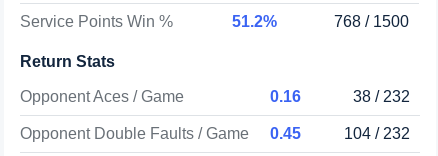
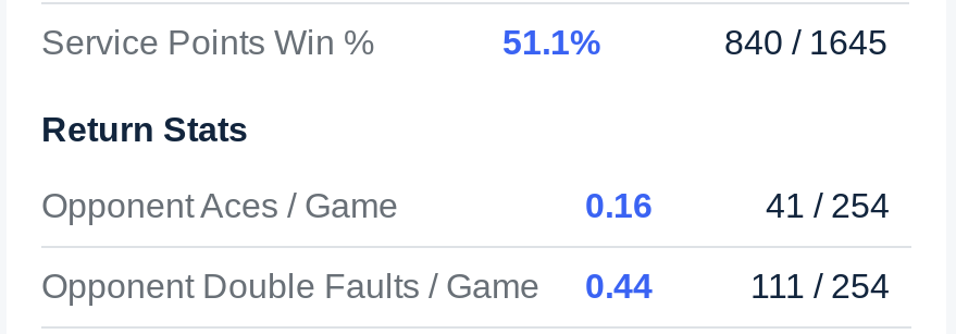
[232,13,277,30] 51.2% -> [502,24,600,61] 51.1%
[334,13,409,30] 768 / 1500 -> [724,24,887,61] 840 / 1645
[353,88,410,105] 38 / 232 -> [766,187,890,224] 41 / 254
[20,125,301,142] Opponent Double Faults / Game 0.45 -> [41,268,653,305] Opponent Double Faults / Game 0.44
[344,125,410,142] 104 / 232 -> [750,268,890,305] 111 / 254

